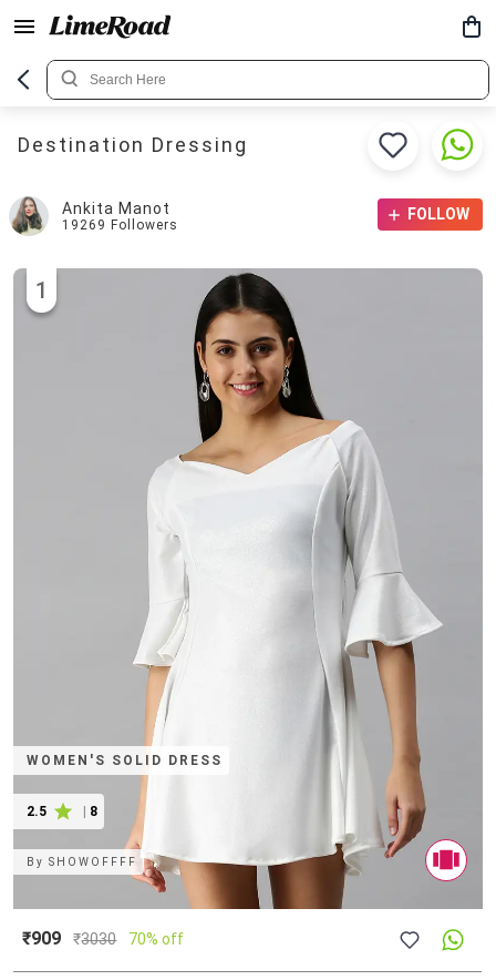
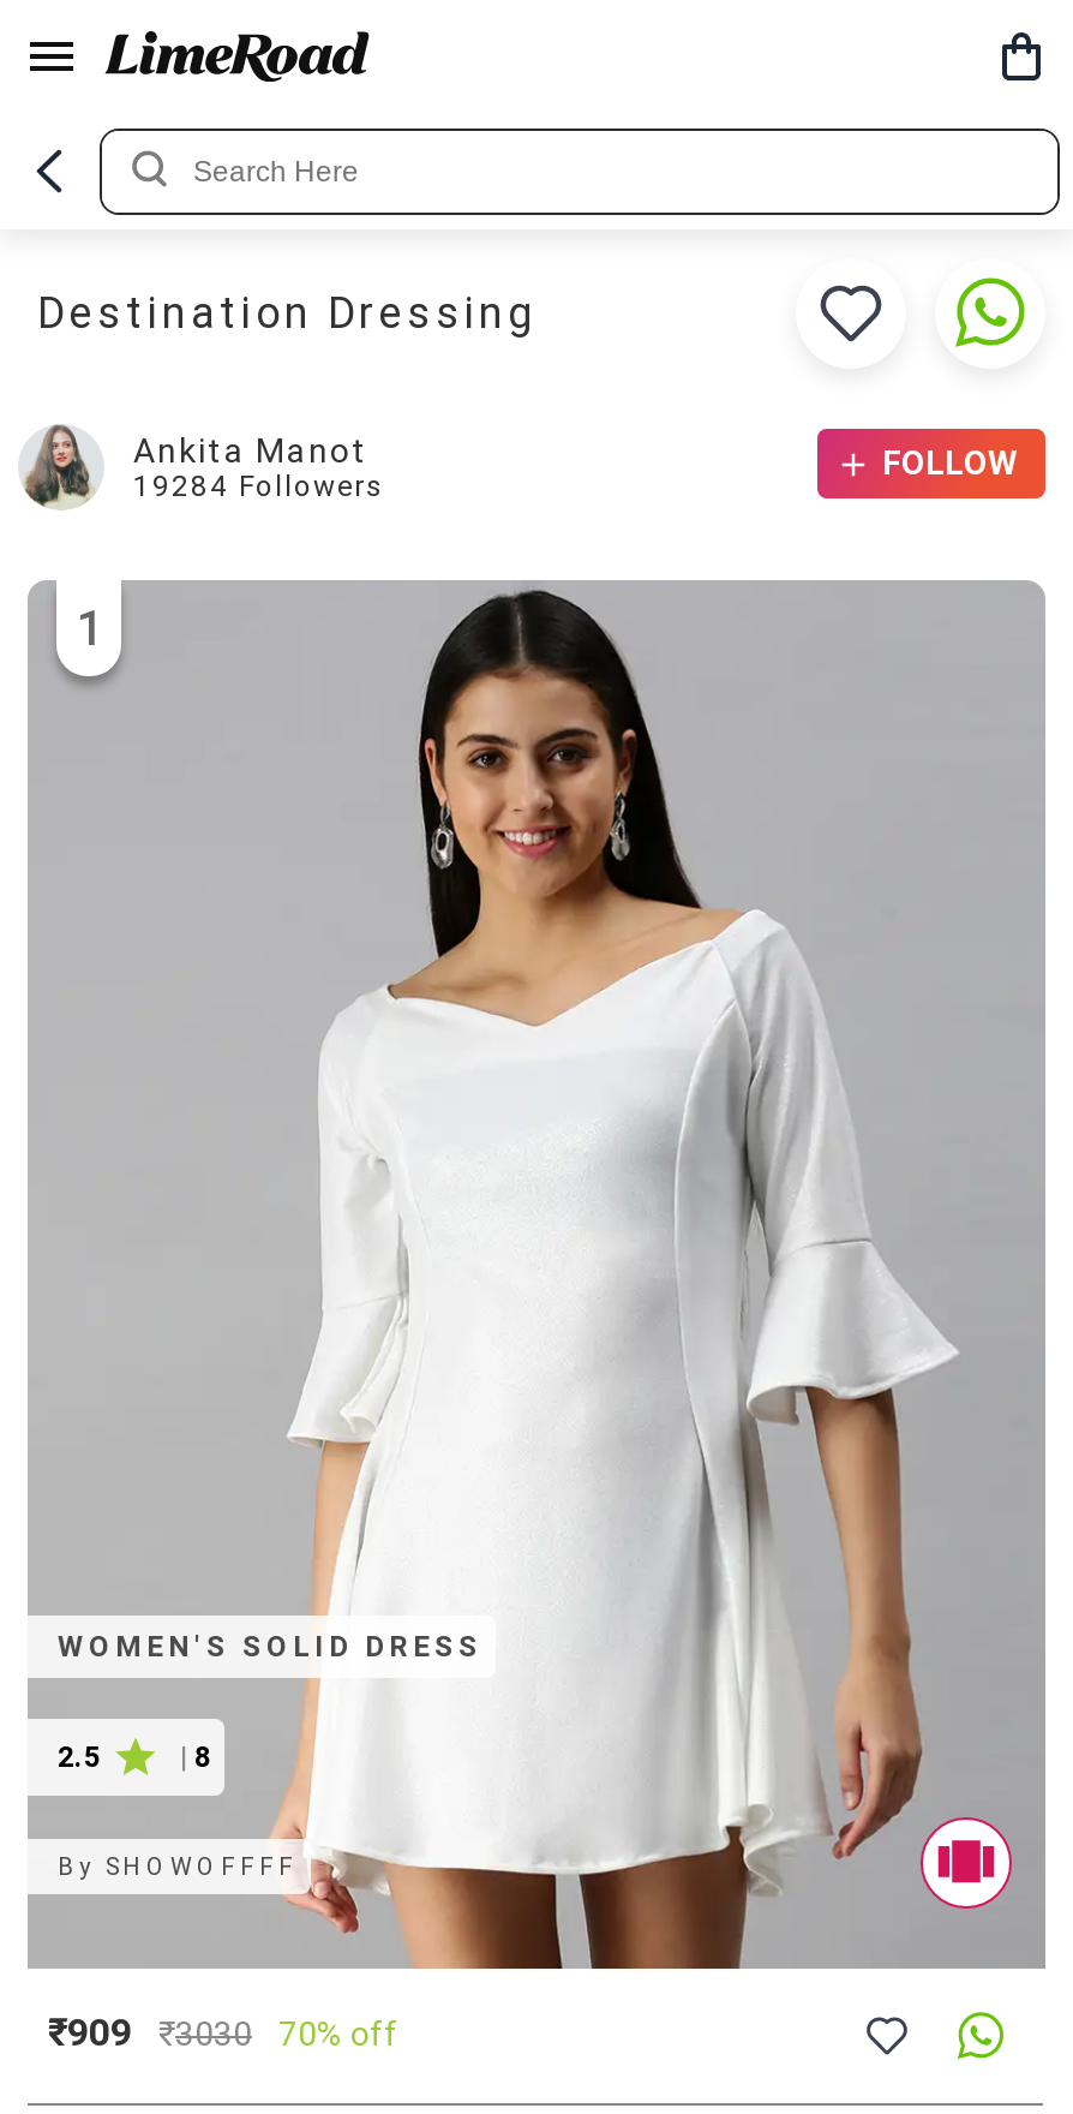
[62,217,178,233] 19269 Followers -> [133,470,385,503] 19284 Followers

